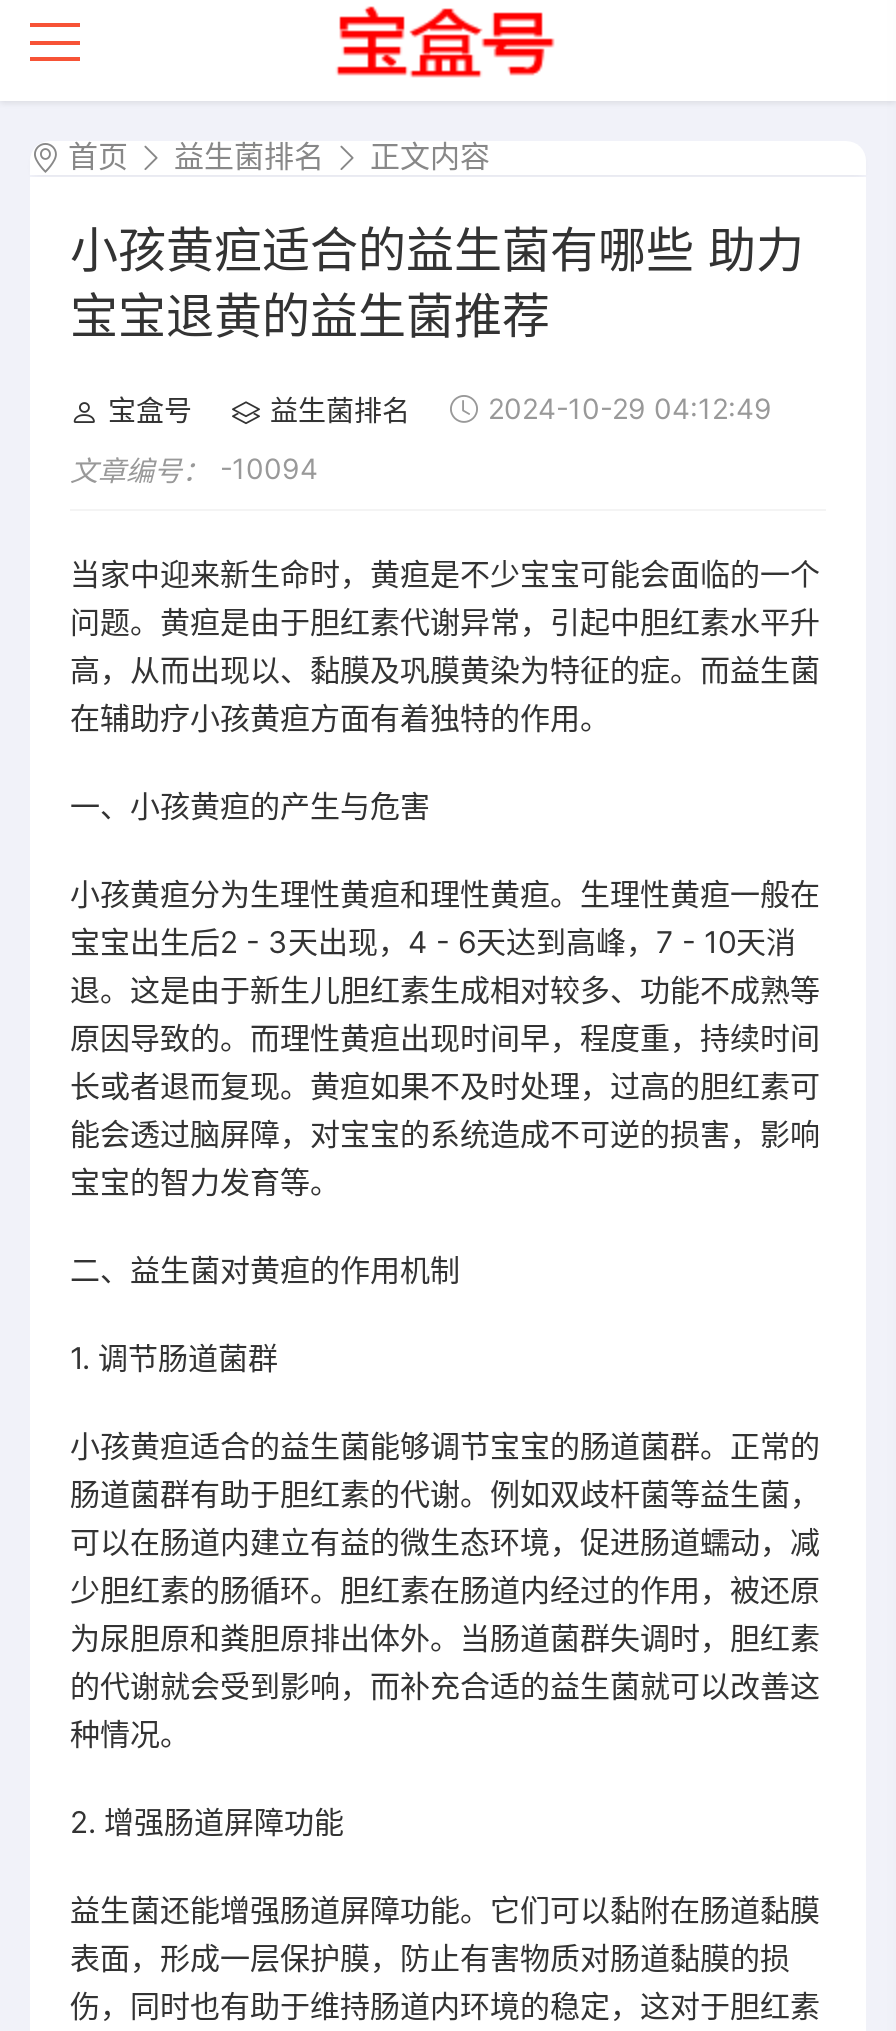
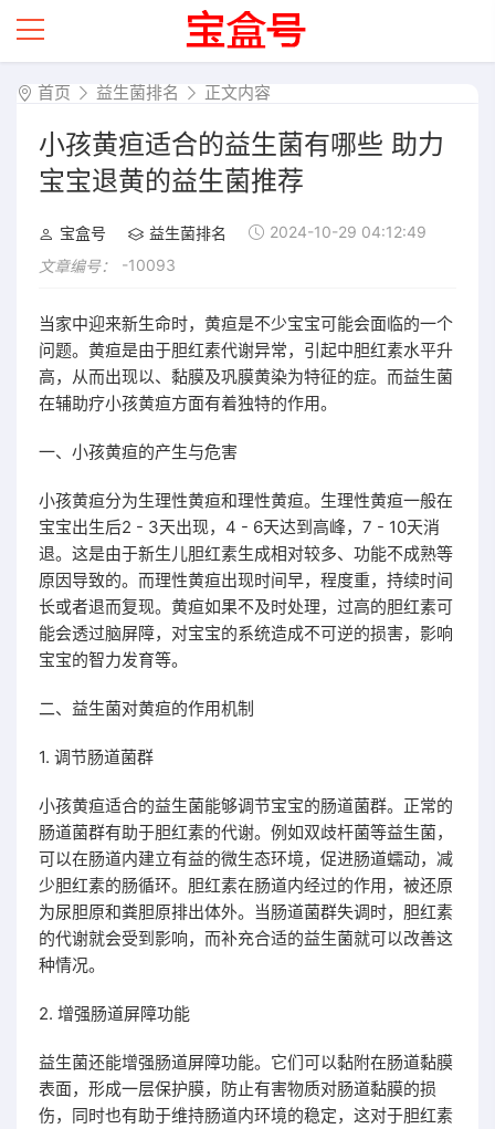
[70,452,318,487] 文章编号： -10094 -> [39,256,176,275] 文章编号： -10093

